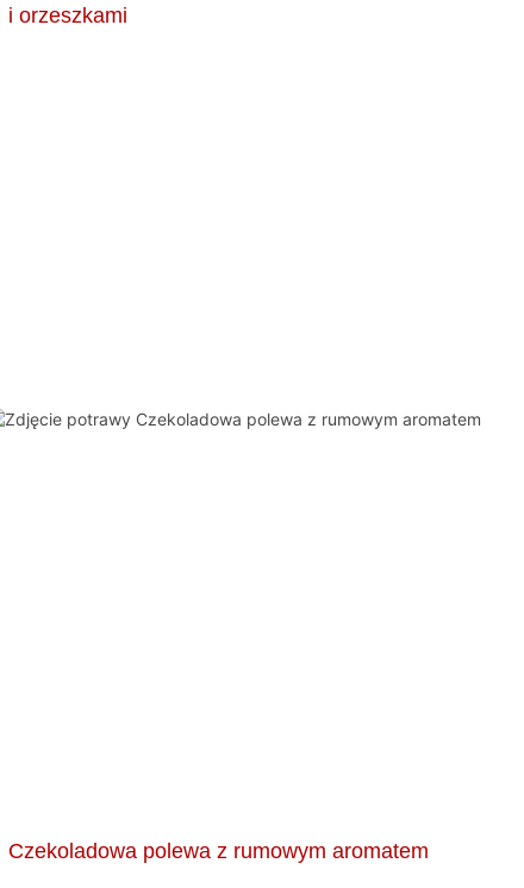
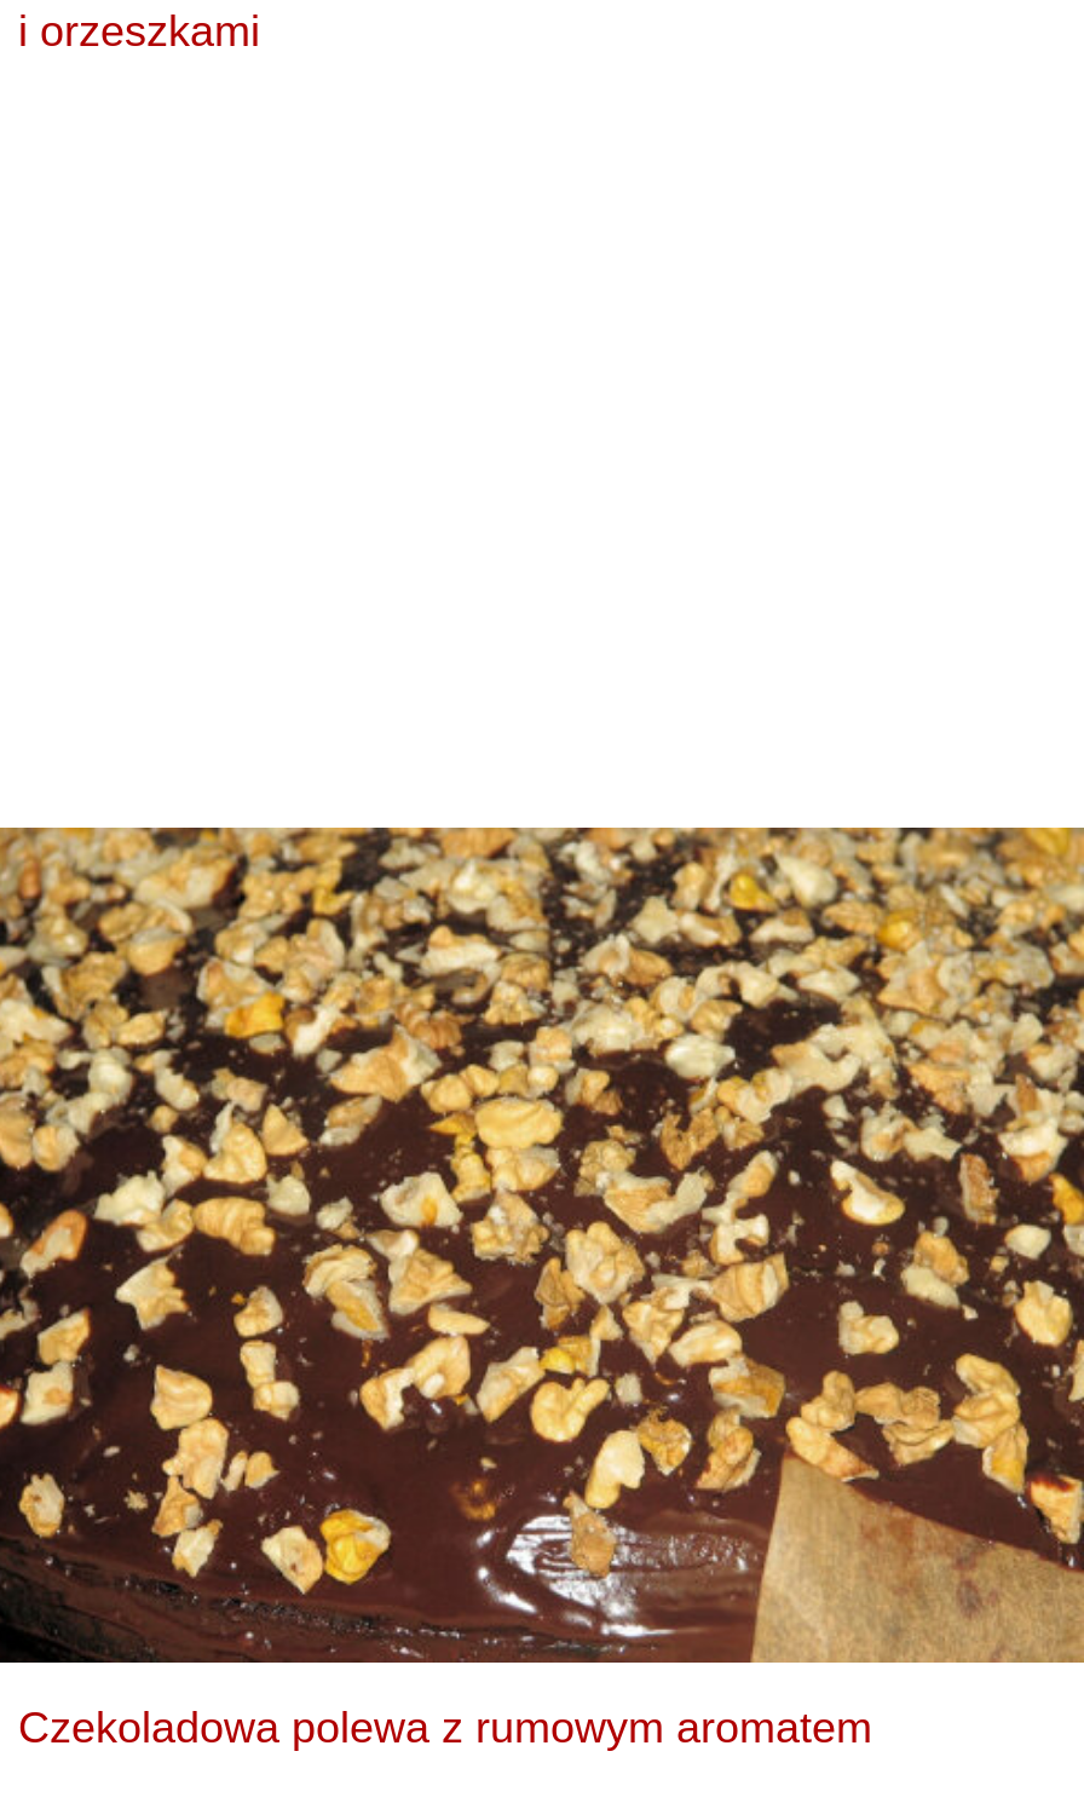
none -> [7,825,1077,1665] [image]

